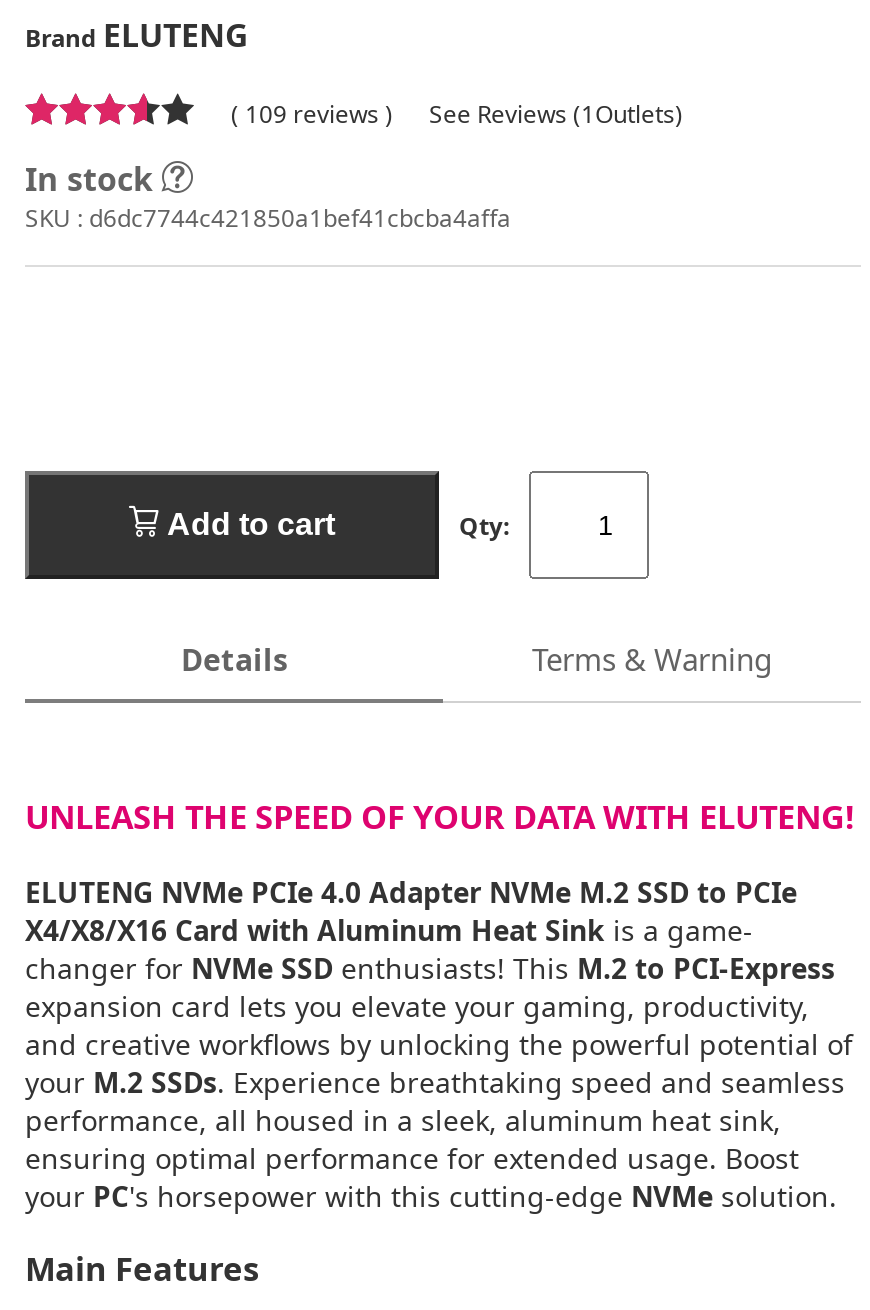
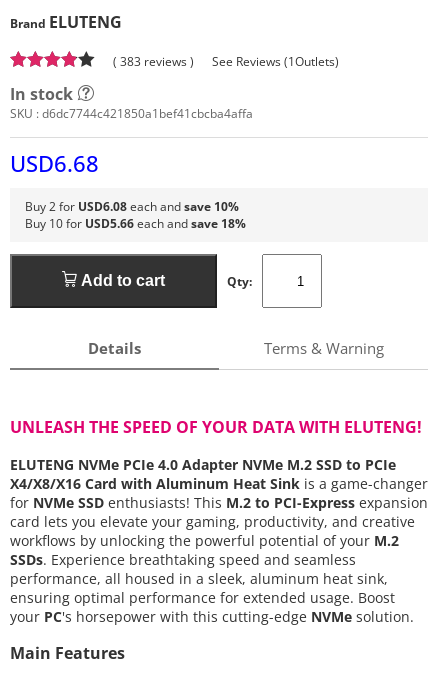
[231,97,683,131] ( 109 reviews ) See Reviews (1Outlets) -> [113,53,339,70] ( 383 reviews ) See Reviews (1Outlets)
none -> [10,148,246,232] USD6.68 | Buy 2 for USD6.08 each and save 10% | Buy 10 for USD5.66 each and save 18%

